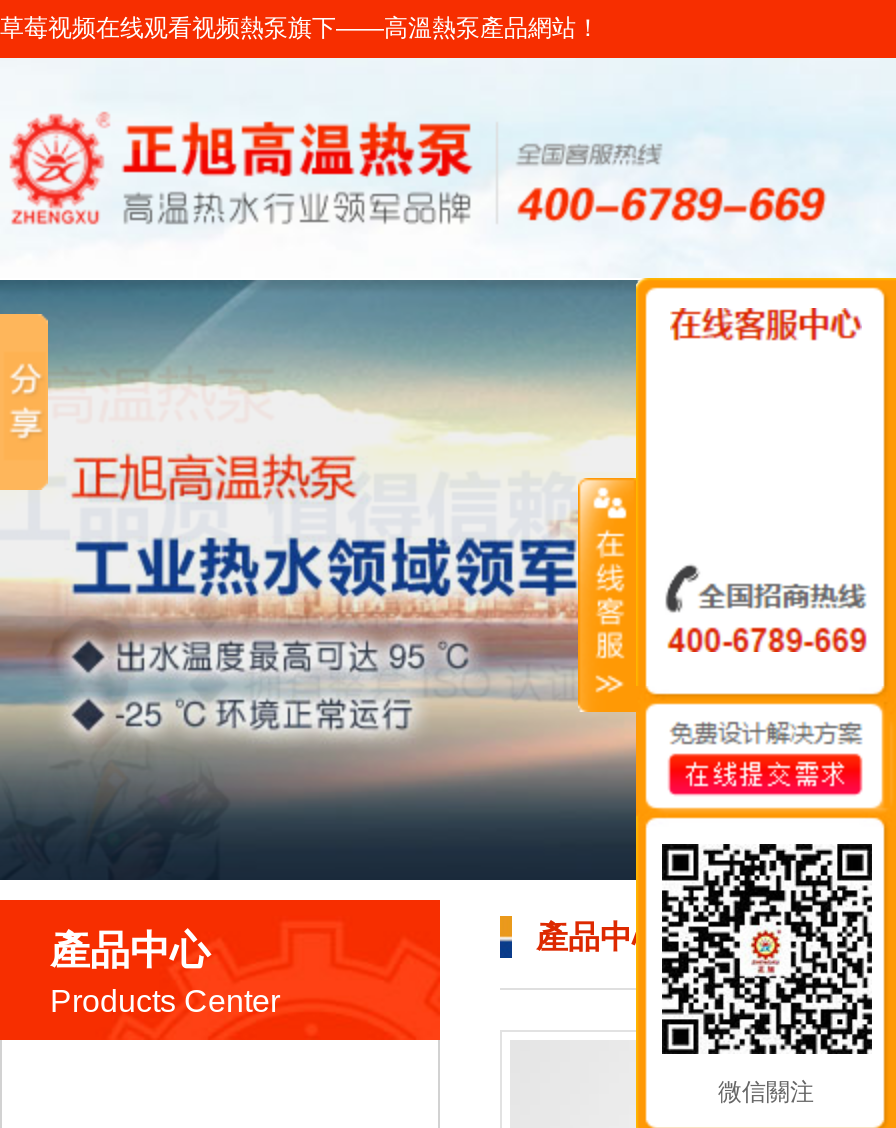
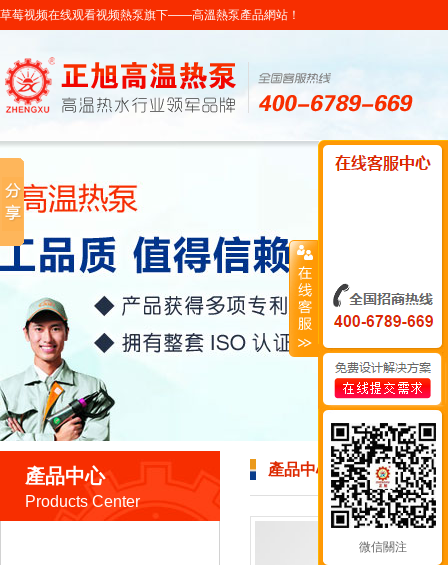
[6,278,638,882] [image] -> [3,141,319,442] [image]

